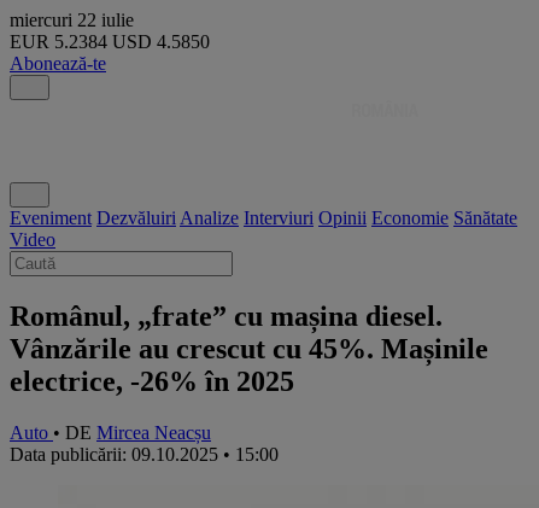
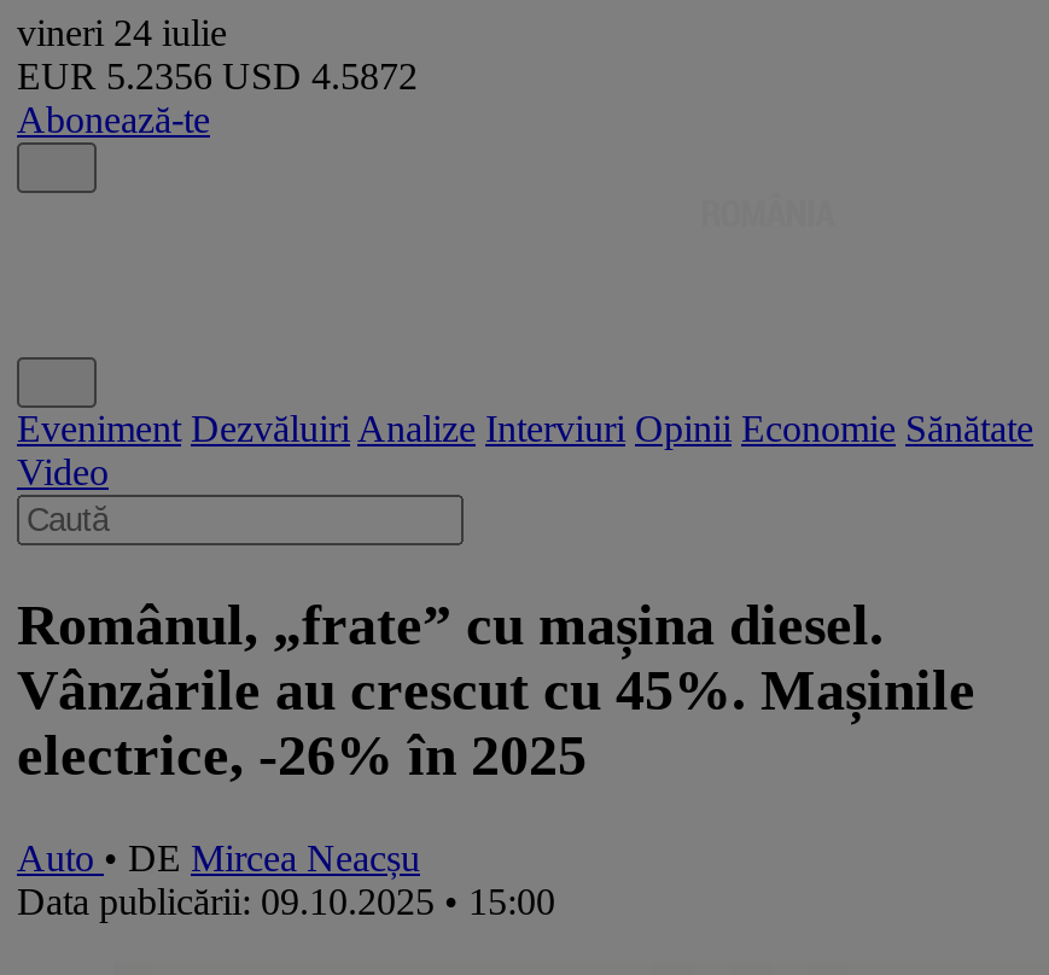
[10,10,134,30] miercuri 22 iulie -> [17,12,227,53] vineri 24 iulie
[10,31,210,52] EUR 5.2384 USD 4.5850 -> [17,56,418,97] EUR 5.2356 USD 4.5872

